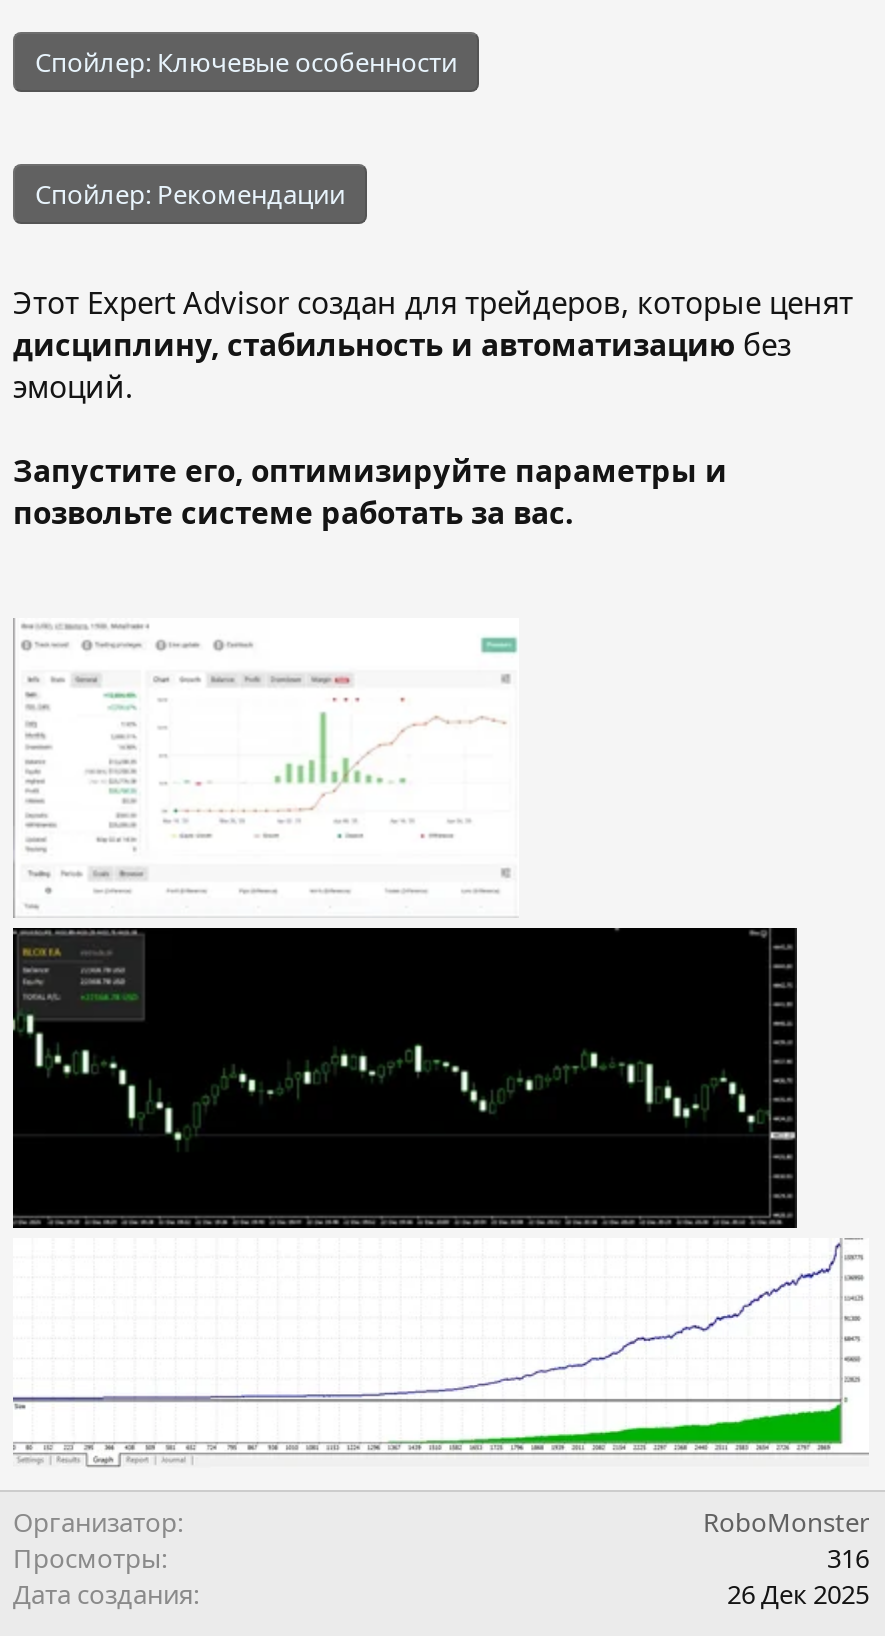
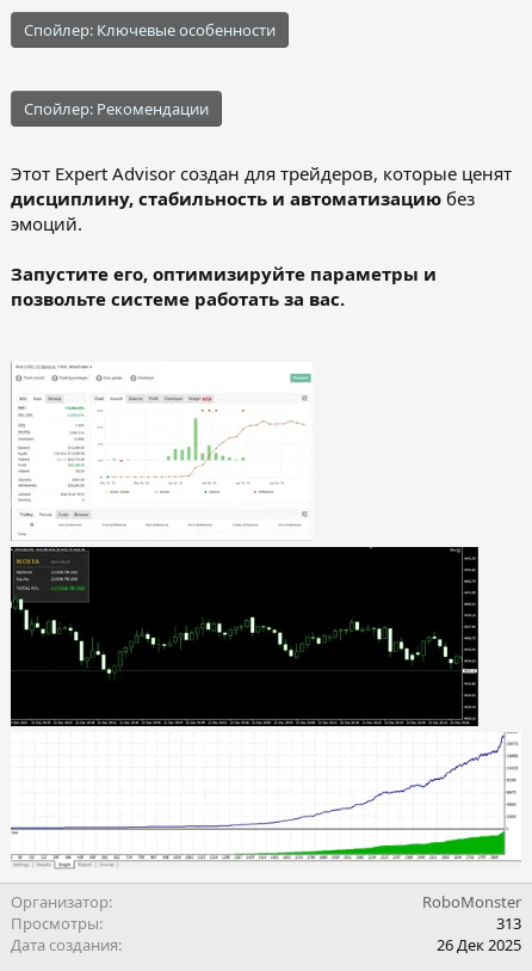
[827,1541,869,1577] 316 -> [496,913,521,935] 313

